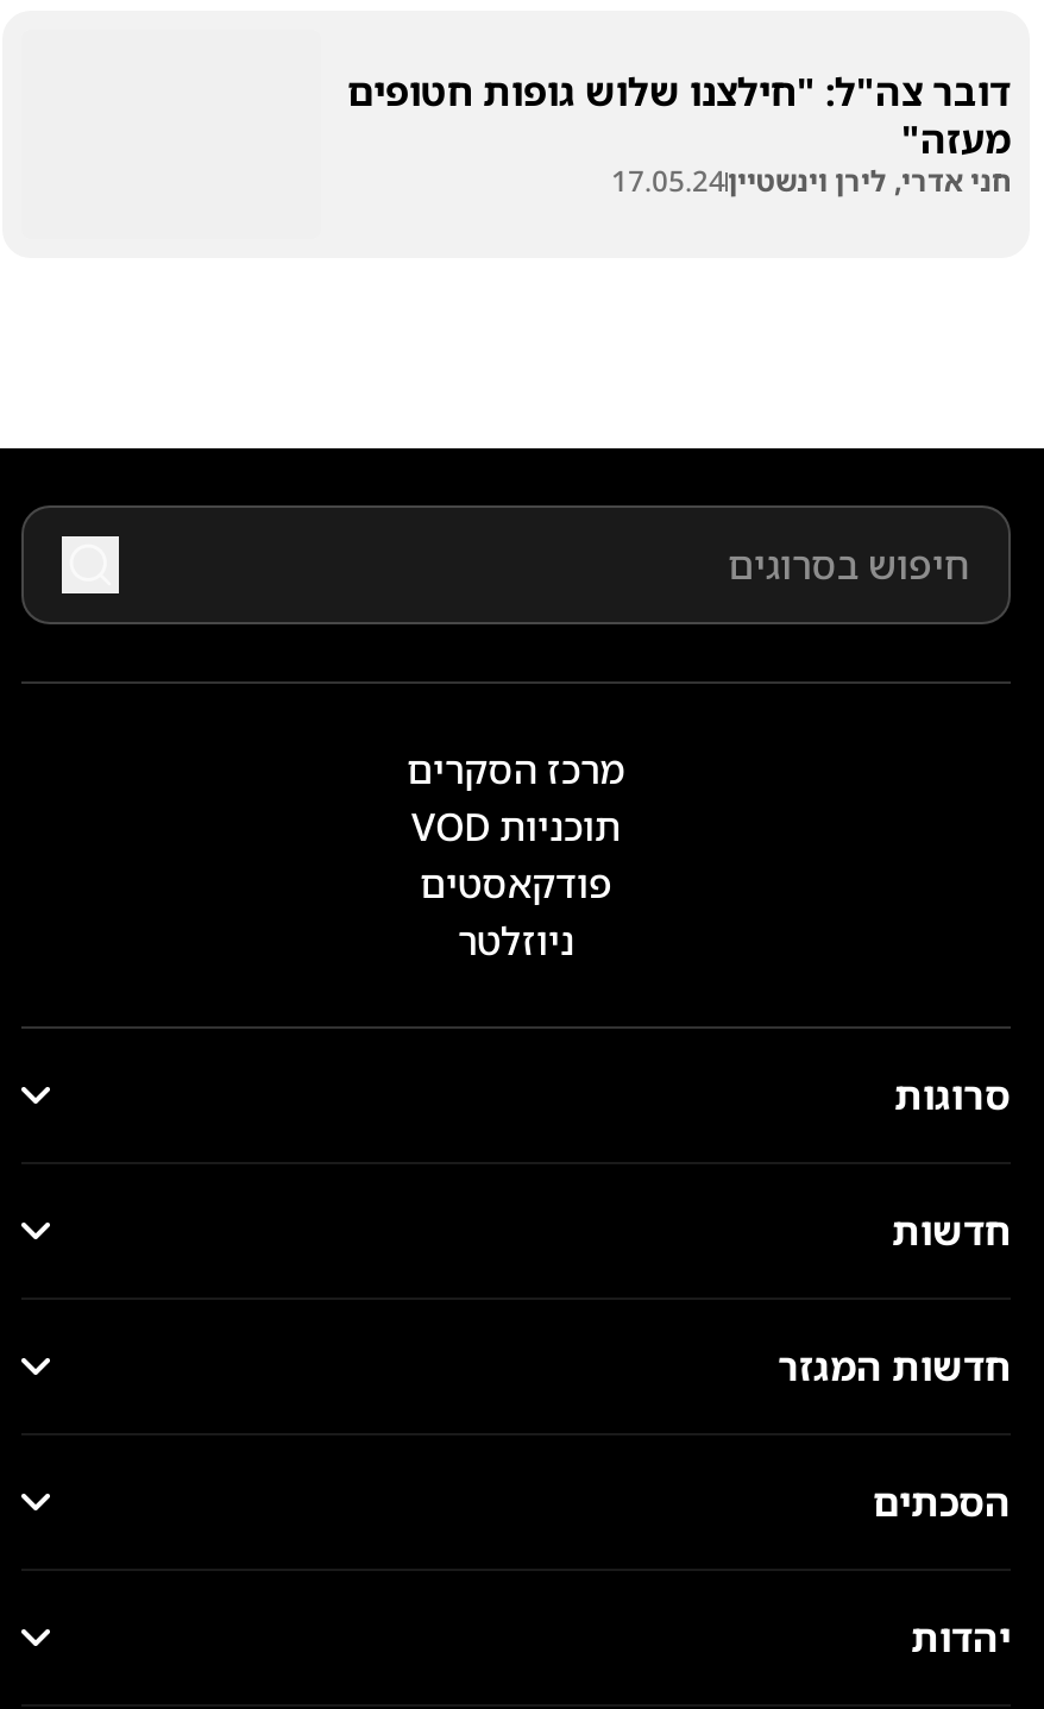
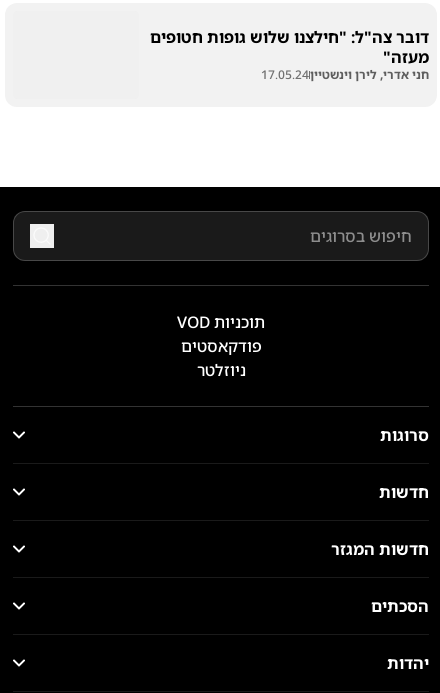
[407,743,625,796] מרכז הסקרים -> none

